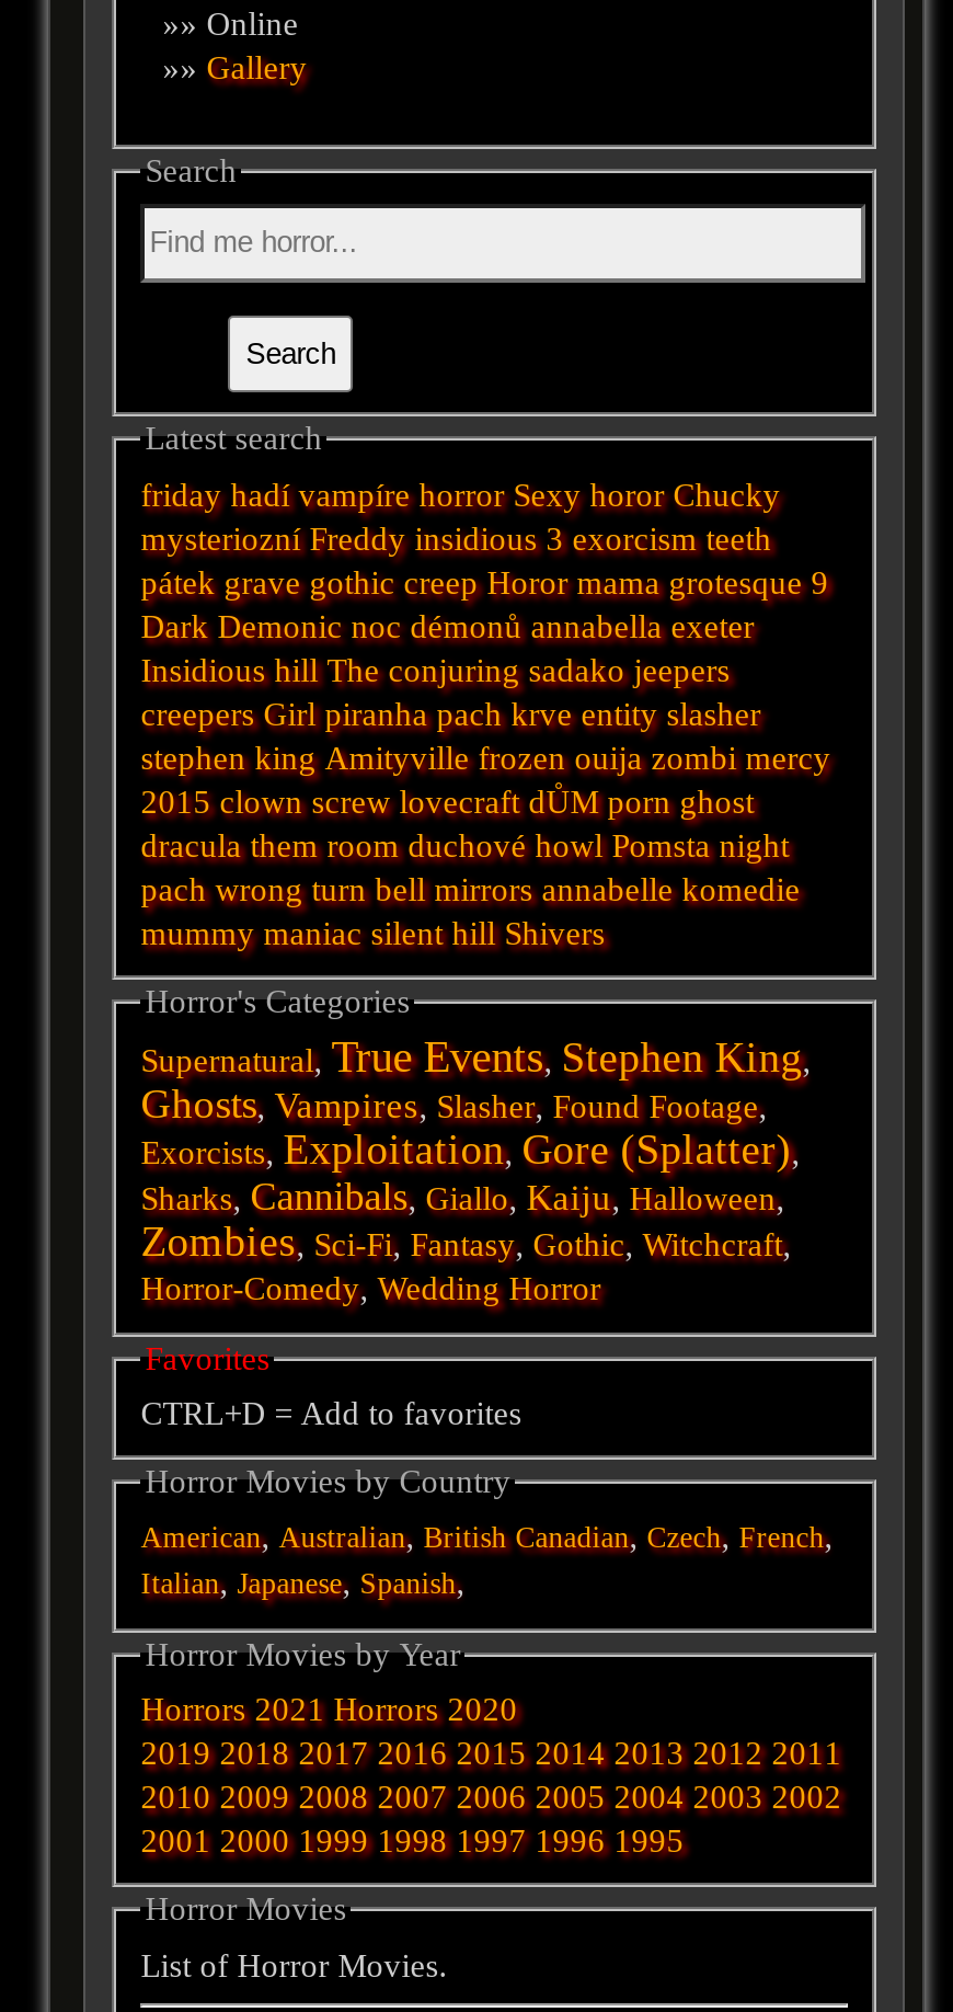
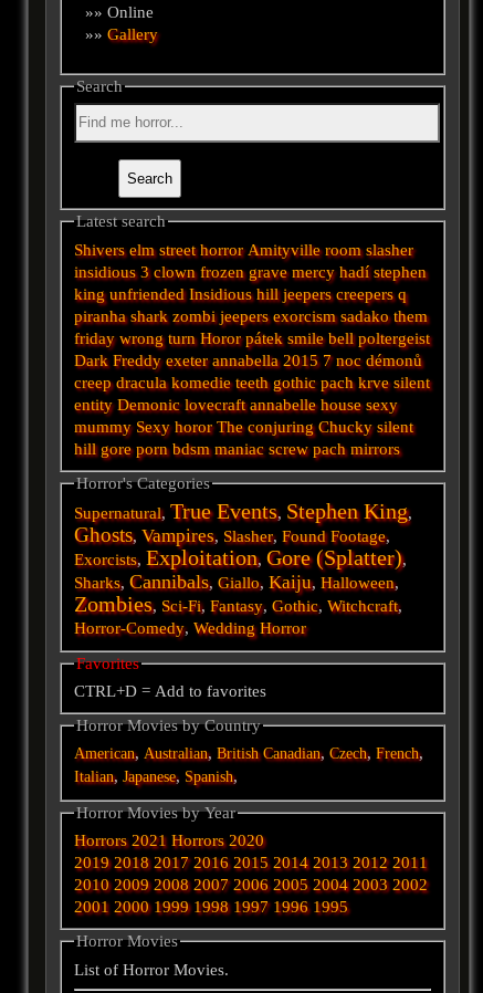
[141,477,831,950] friday hadí vampíre horror Sexy horor Chucky | mysteriozní Freddy insidious 3 exorcism teeth | pátek grave gothic creep Horor mama grotesque 9 | Dark Demonic noc démonů annabella exeter | Insidious hill The conjuring sadako jeepers | creepers Girl piranha pach krve entity slasher | stephen king Amityville frozen ouija zombi mercy | 2015 clown screw lovecraft dŮM porn ghost | dracula them room duchové howl Pomsta night | pach wrong turn bell mirrors annabelle komedie | mummy maniac silent hill Shivers -> [74,241,430,457] Shivers elm street horror Amityville room slasher | insidious 3 clown frozen grave mercy hadí stephen | king unfriended Insidious hill jeepers creepers q | piranha shark zombi jeepers exorcism sadako them | friday wrong turn Horor pátek smile bell poltergeist | Dark Freddy exeter annabella 2015 7 noc démonů | creep dracula komedie teeth gothic pach krve silent | entity Demonic lovecraft annabelle house sexy | mummy Sexy horor The conjuring Chucky silent | hill gore porn bdsm maniac screw pach mirrors

